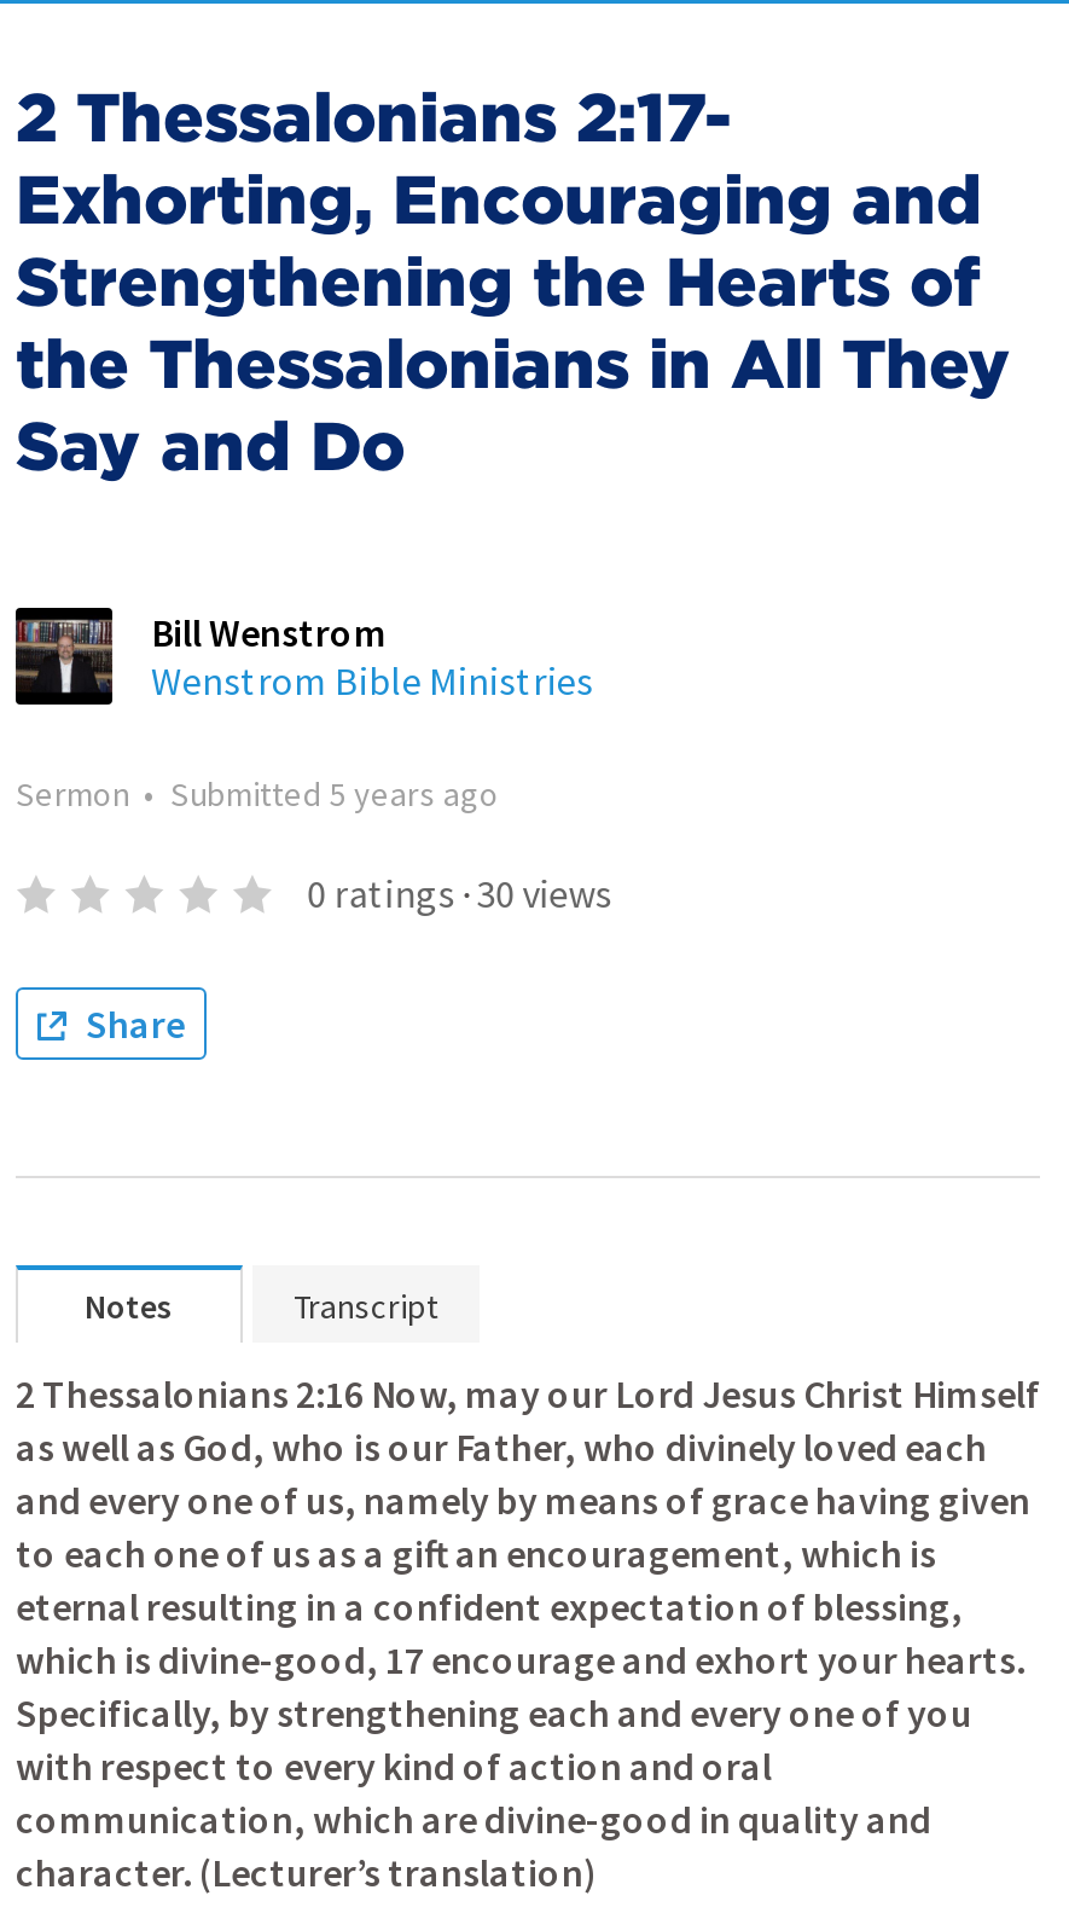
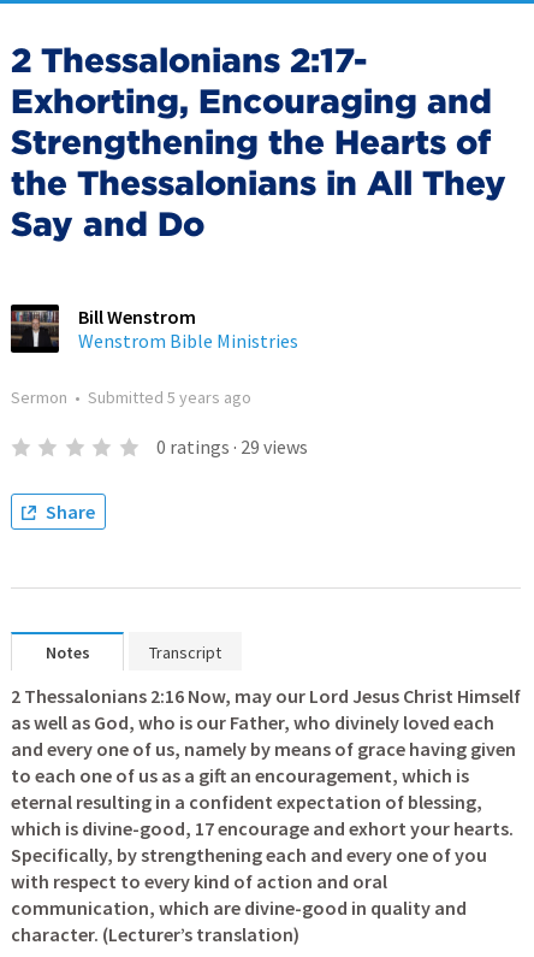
[307,869,612,917] 0 ratings · 30 views -> [156,435,308,459] 0 ratings · 29 views

